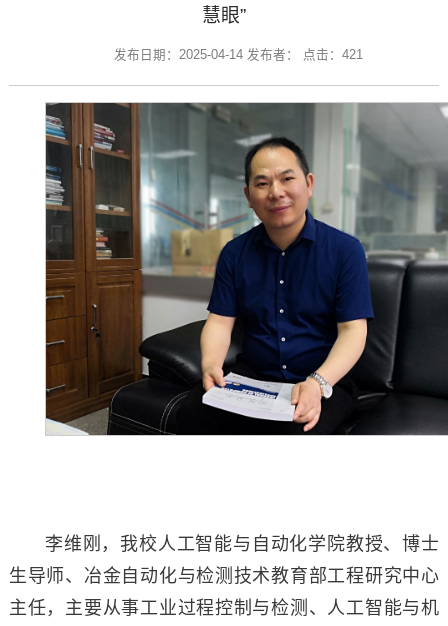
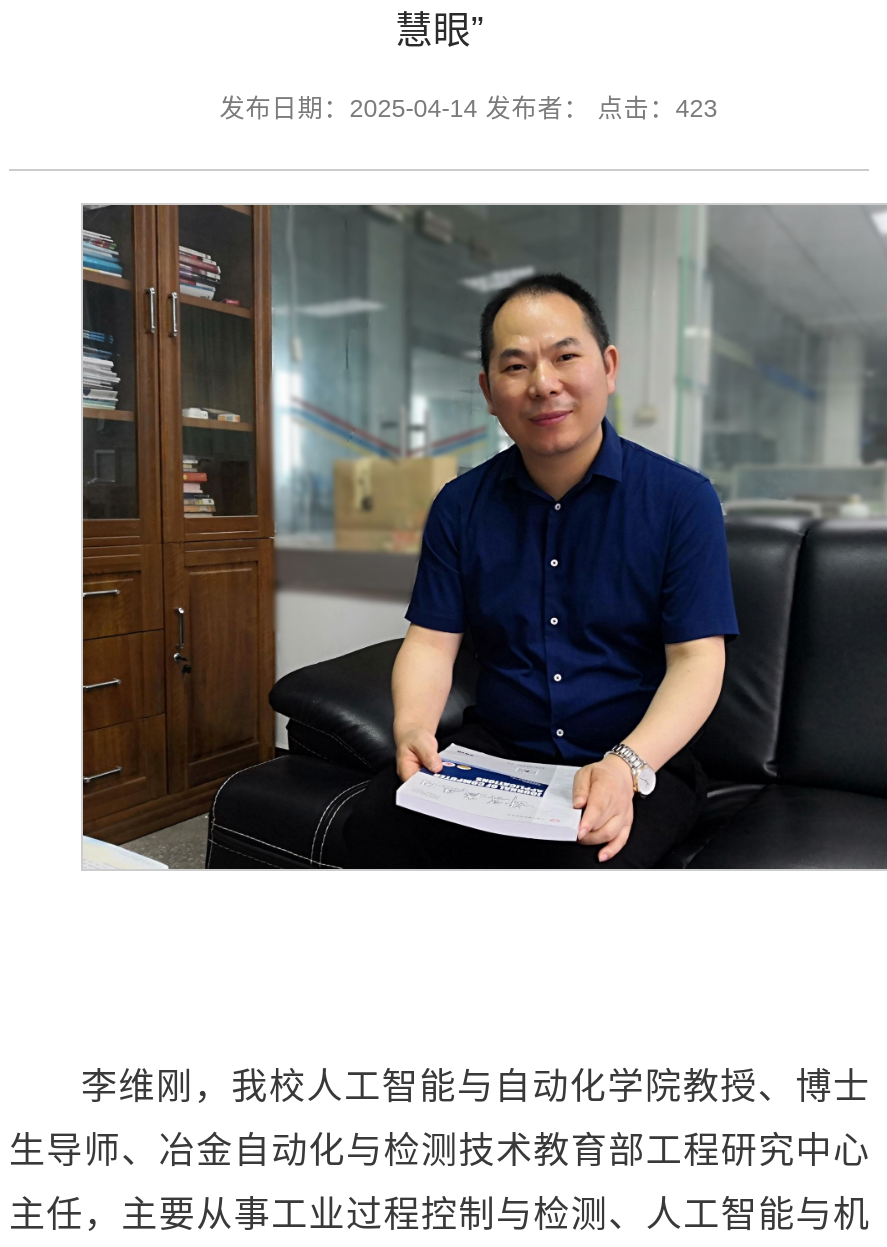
[114,48,363,62] 发布日期：2025-04-14 发布者： 点击：421 -> [219,95,717,123] 发布日期：2025-04-14 发布者： 点击：423

